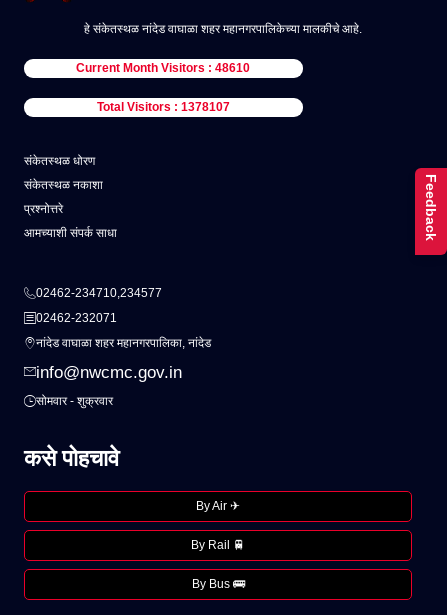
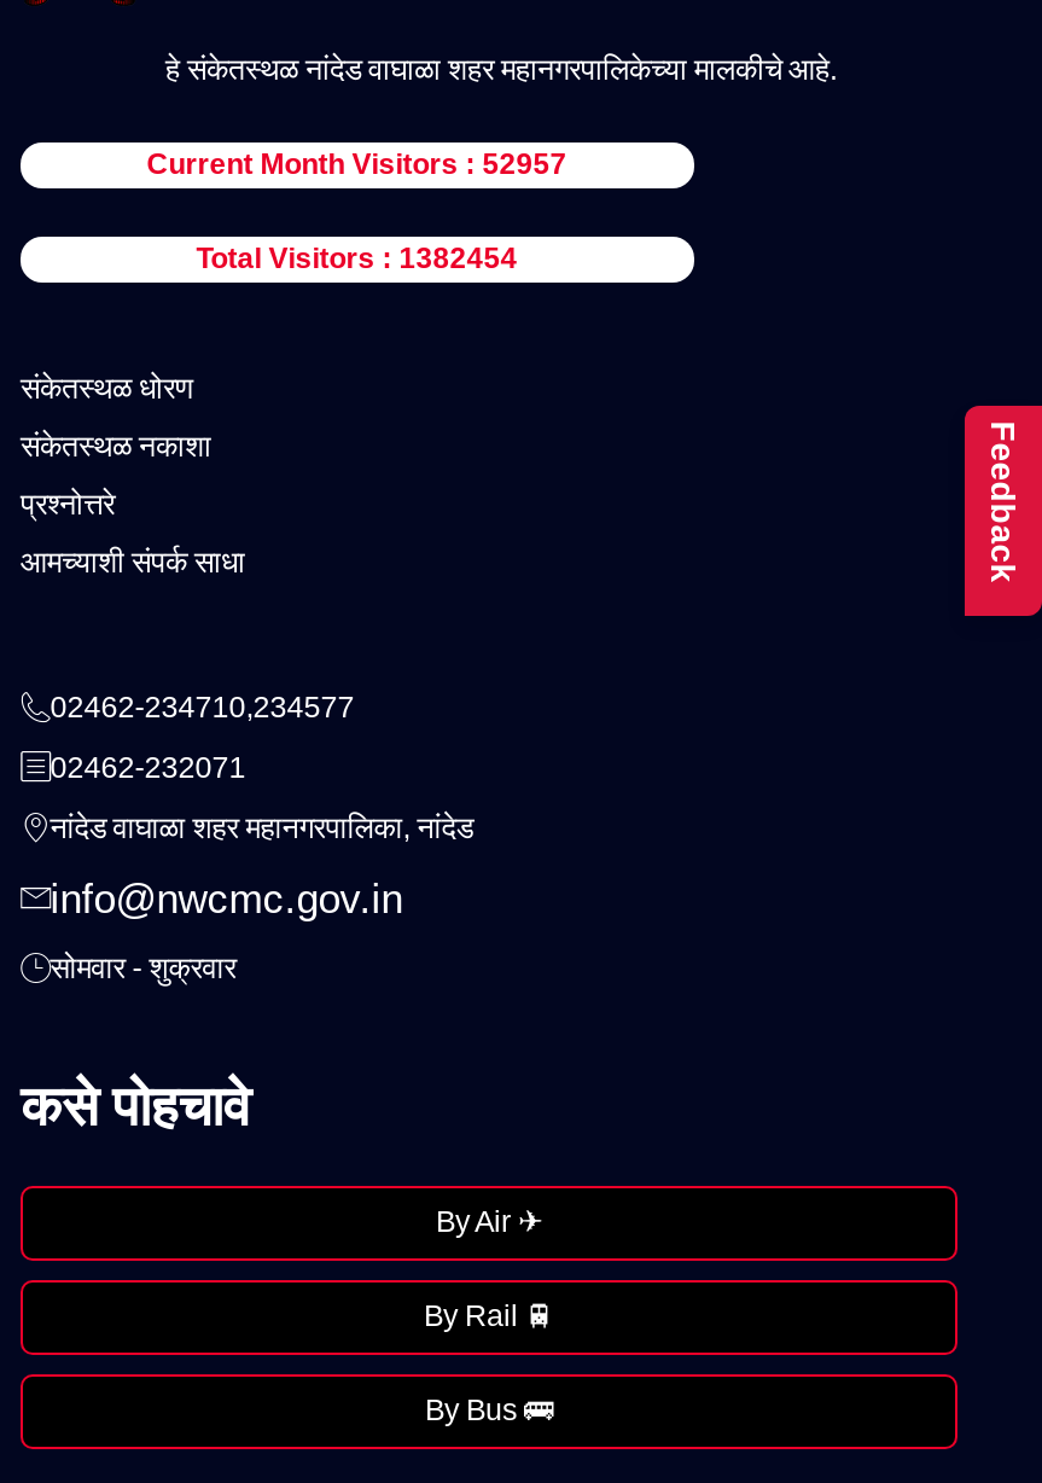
[76,61,250,75] Current Month Visitors : 48610 -> [147,147,567,181] Current Month Visitors : 52957
[97,100,230,114] Total Visitors : 1378107 -> [196,242,517,275] Total Visitors : 1382454

